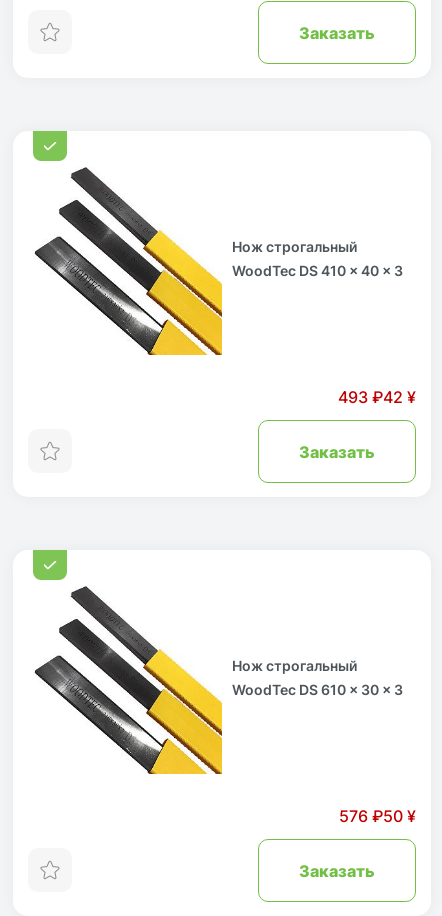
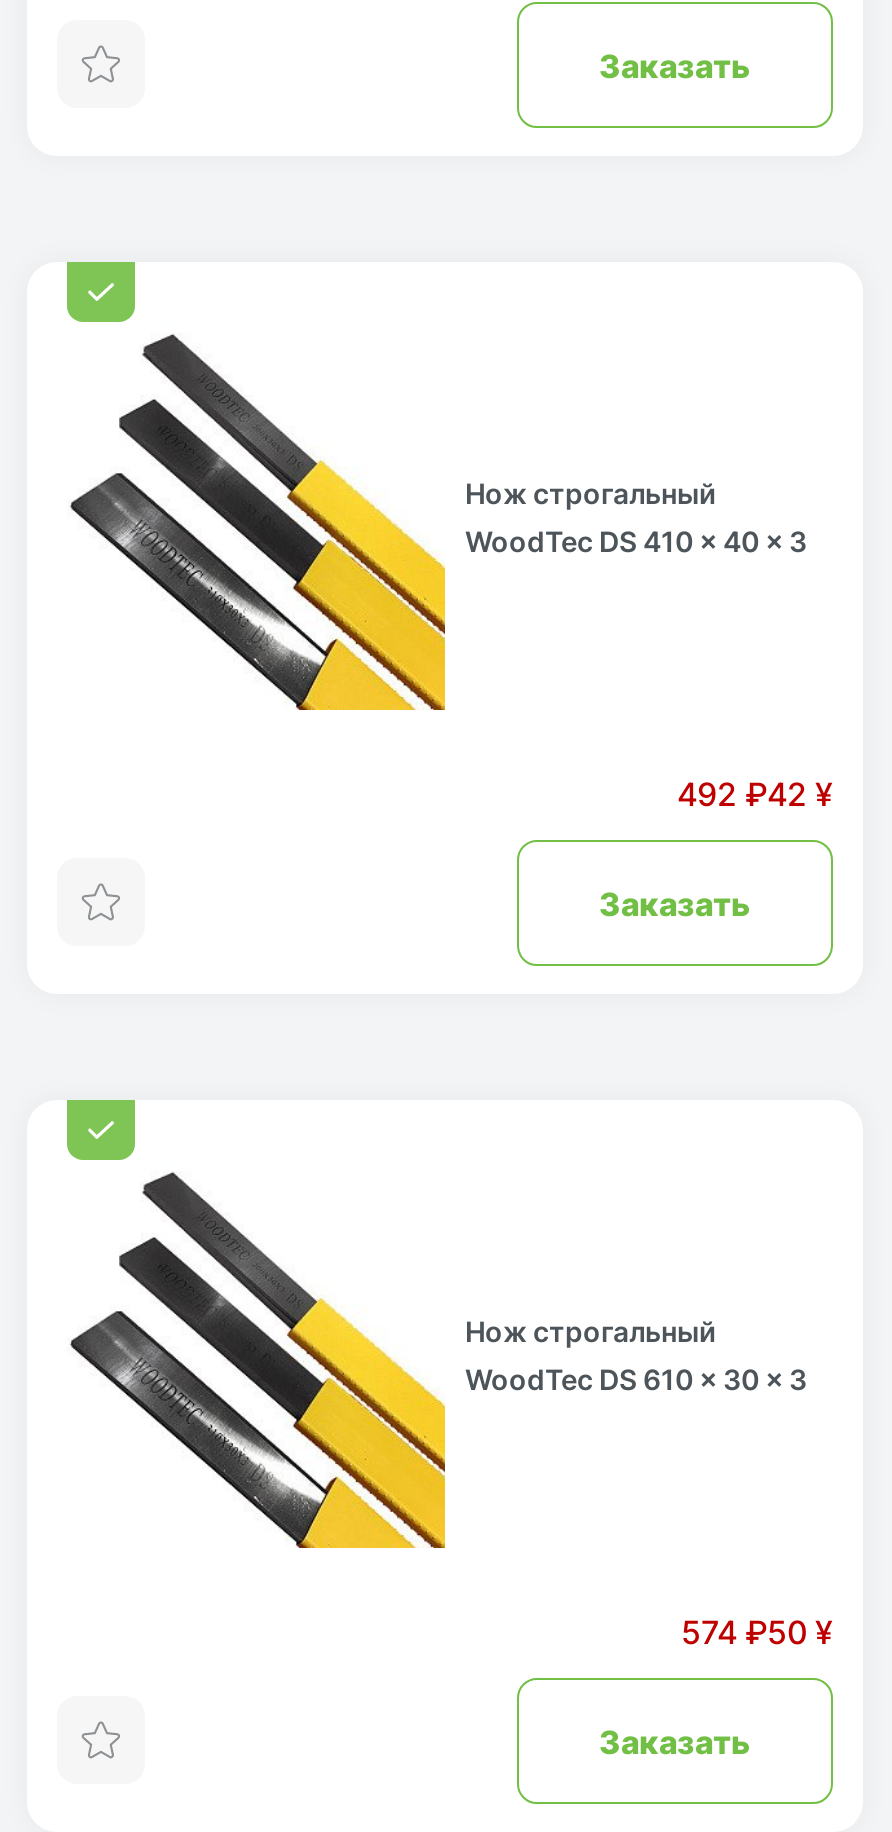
[338,386,416,408] 493 ₽42 ¥ -> [677,772,833,816] 492 ₽42 ¥
[339,805,416,827] 576 ₽50 ¥ -> [681,1610,833,1654] 574 ₽50 ¥

